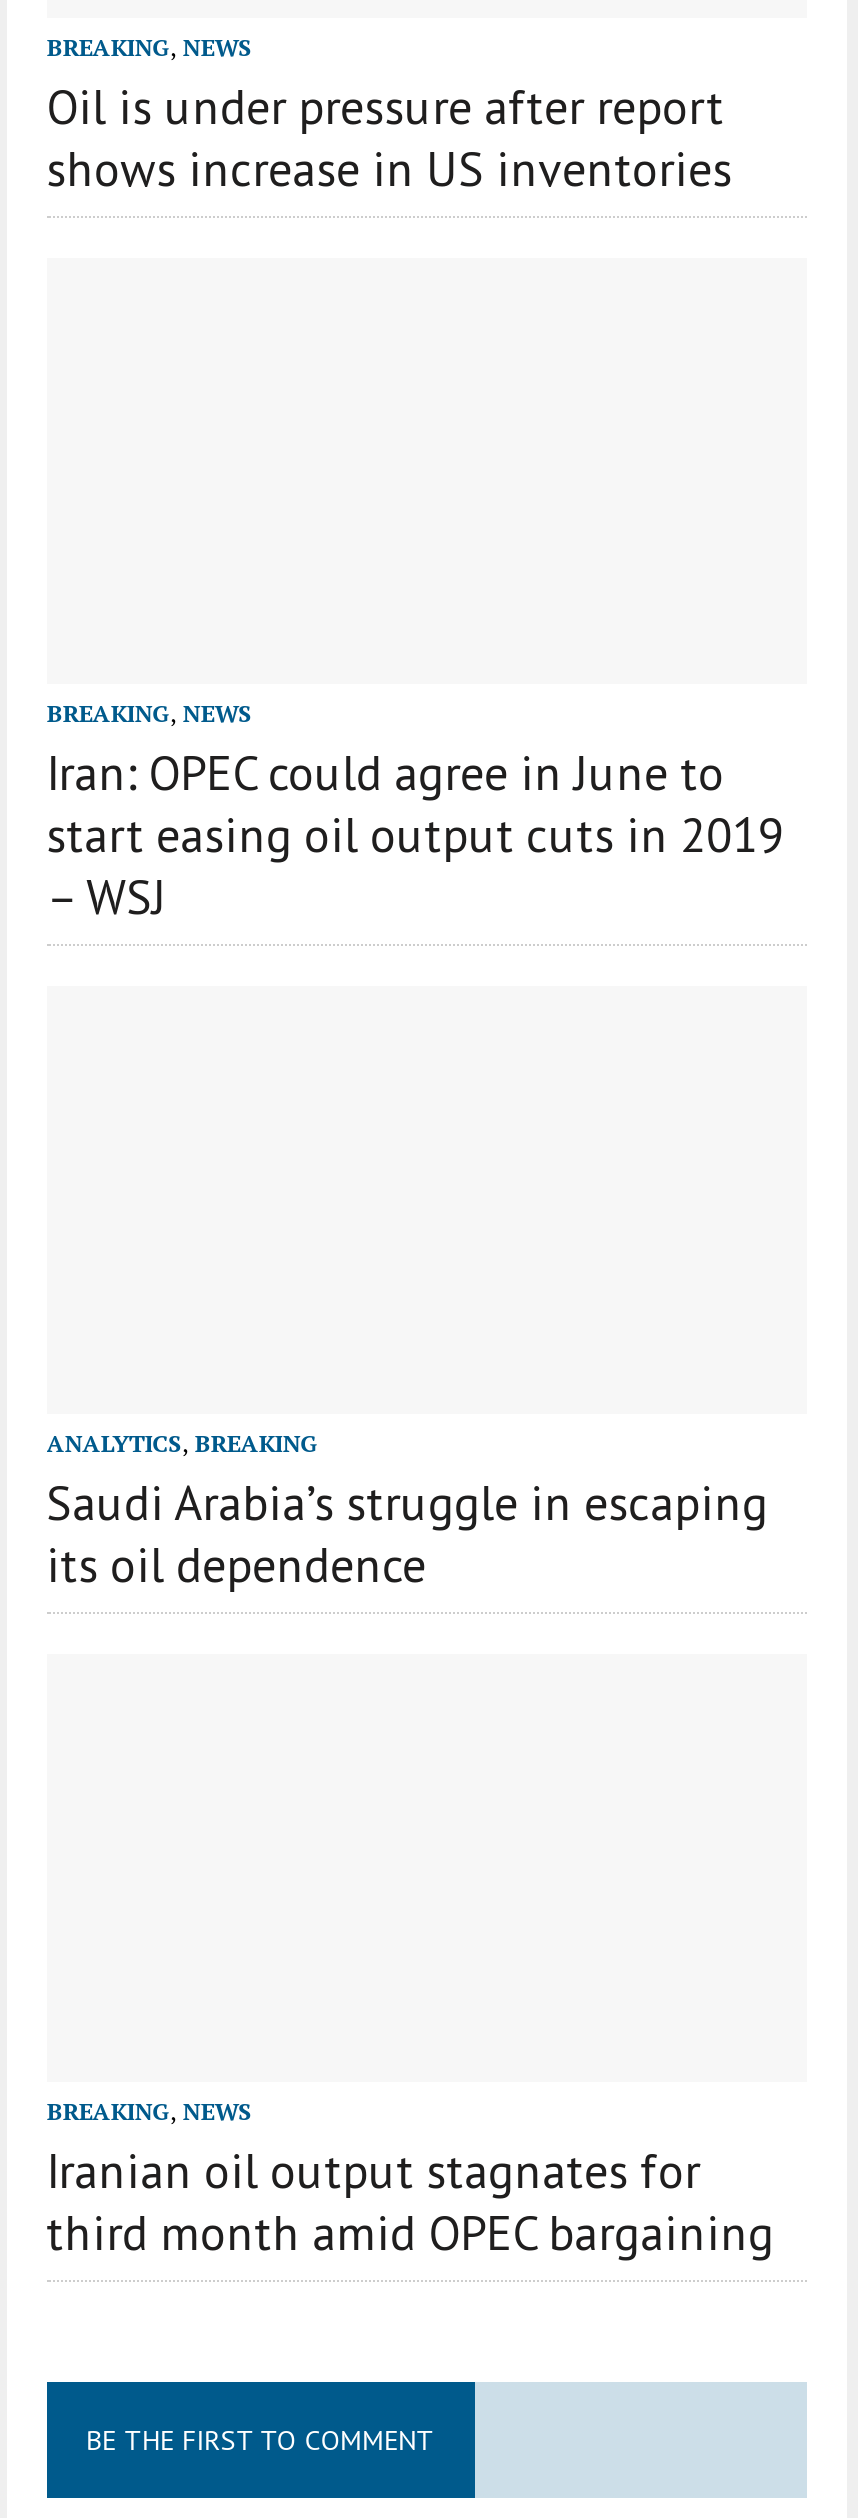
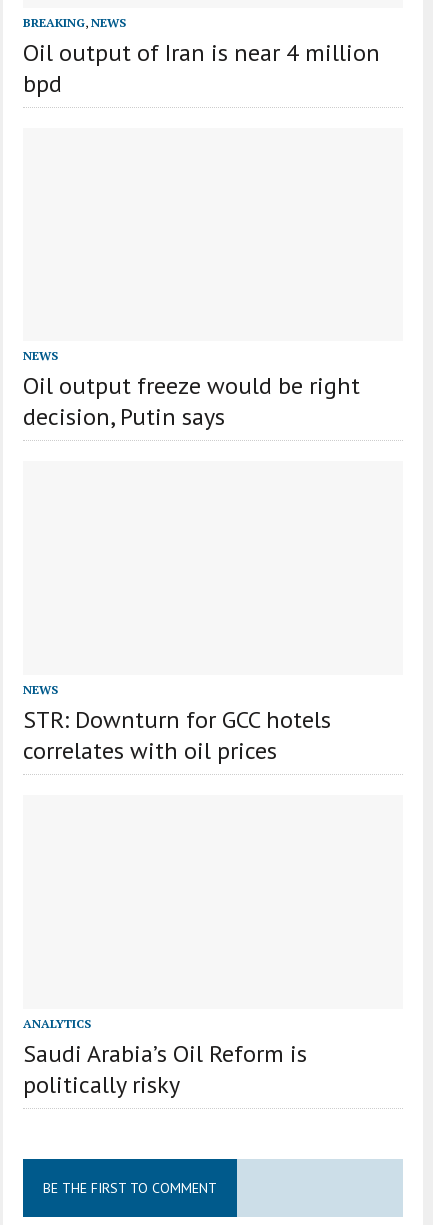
[46,75,732,199] Oil is under pressure after report | shows increase in US inventories -> [23,37,380,99] Oil output of Iran is near 4 million | bpd
[46,699,784,929] BREAKING, NEWS | Iran: OPEC could agree in June to | start easing oil output cuts in 2019 | – WSJ -> [23,348,360,432] NEWS | Oil output freeze would be right | decision, Putin says
[46,1428,768,1596] ANALYTICS, BREAKING | Saudi Arabia’s struggle in escaping | its oil dependence -> [23,682,331,766] NEWS | STR: Downturn for GCC hotels | correlates with oil prices
[46,2095,774,2263] BREAKING, NEWS | Iranian oil output stagnates for | third month amid OPEC bargaining -> [23,1016,307,1100] ANALYTICS | Saudi Arabia’s Oil Reform is | politically risky

